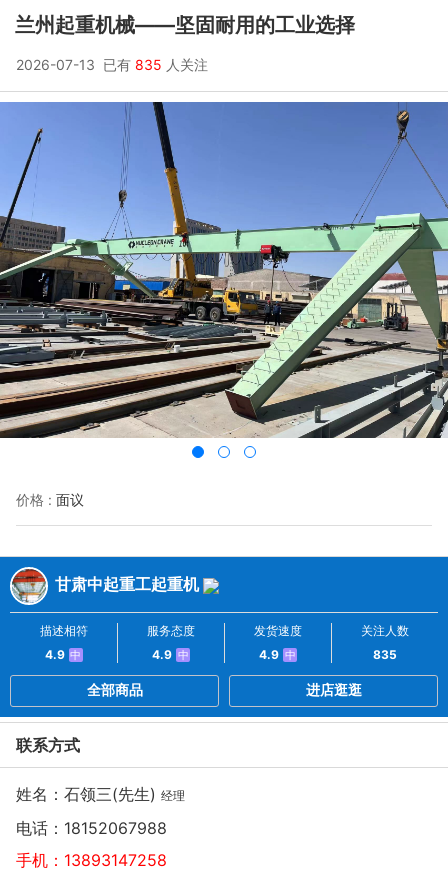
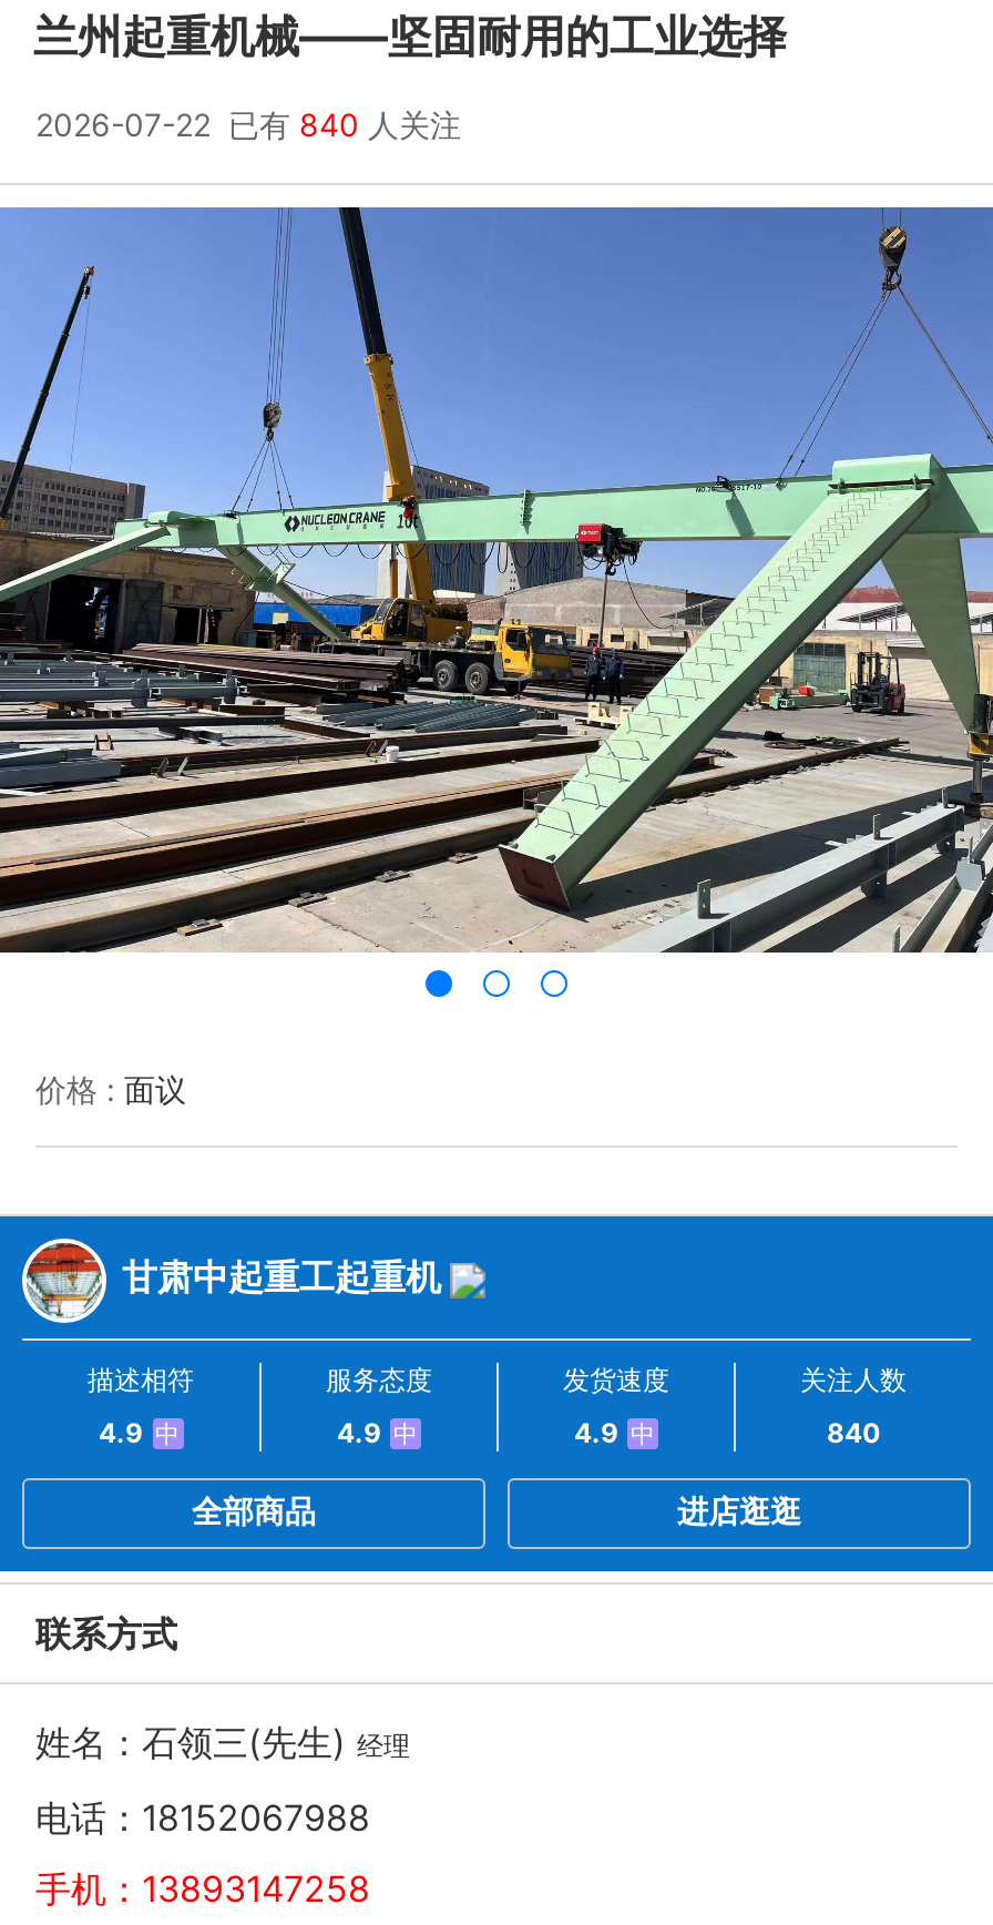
[16,56,208,73] 2026-07-13 已有835人关注 -> [35,105,461,143] 2026-07-22 已有840人关注
[373,647,397,662] 835 -> [827,1415,880,1448] 840

